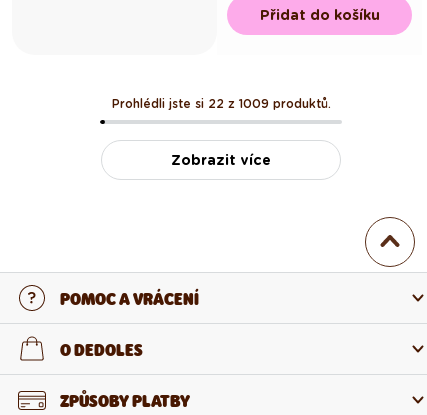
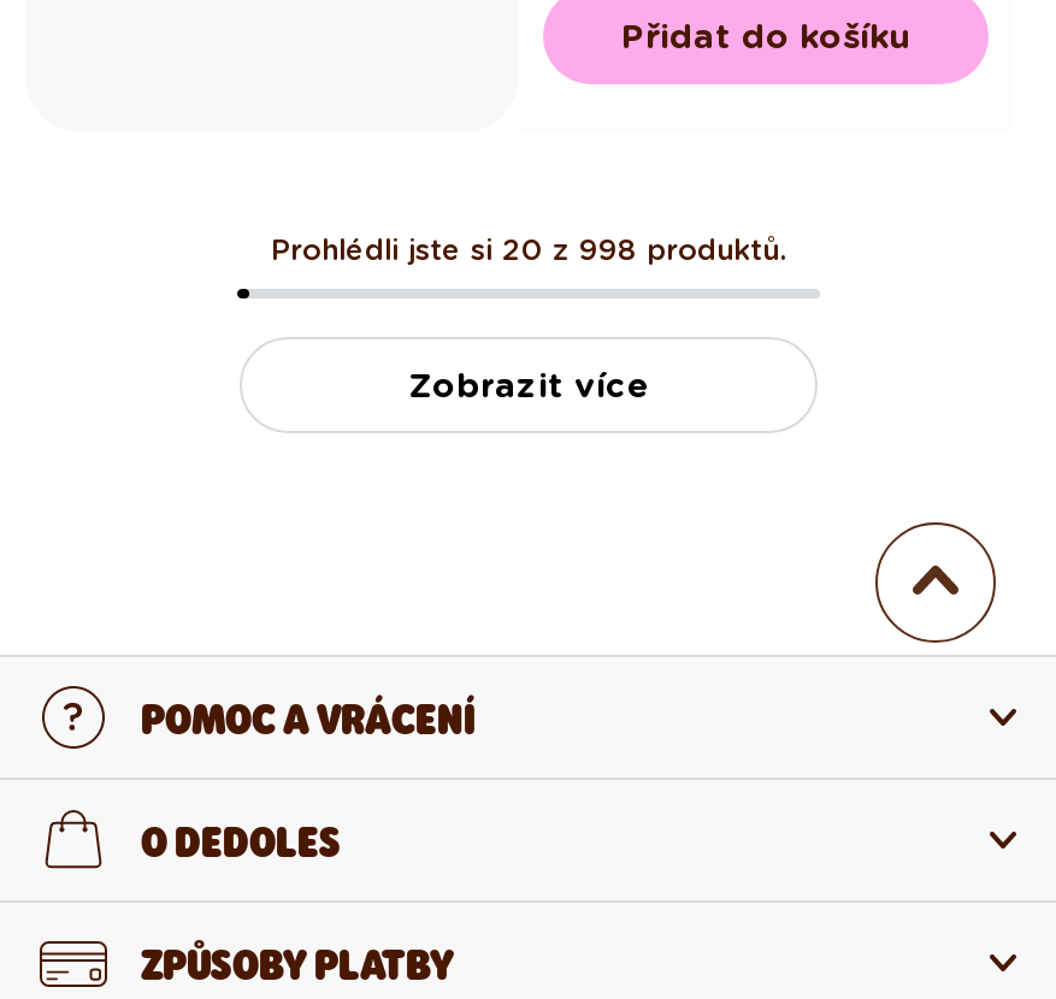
[111,96,330,111] Prohlédli jste si 22 z 1009 produktů. -> [271,231,786,267] Prohlédli jste si 20 z 998 produktů.

